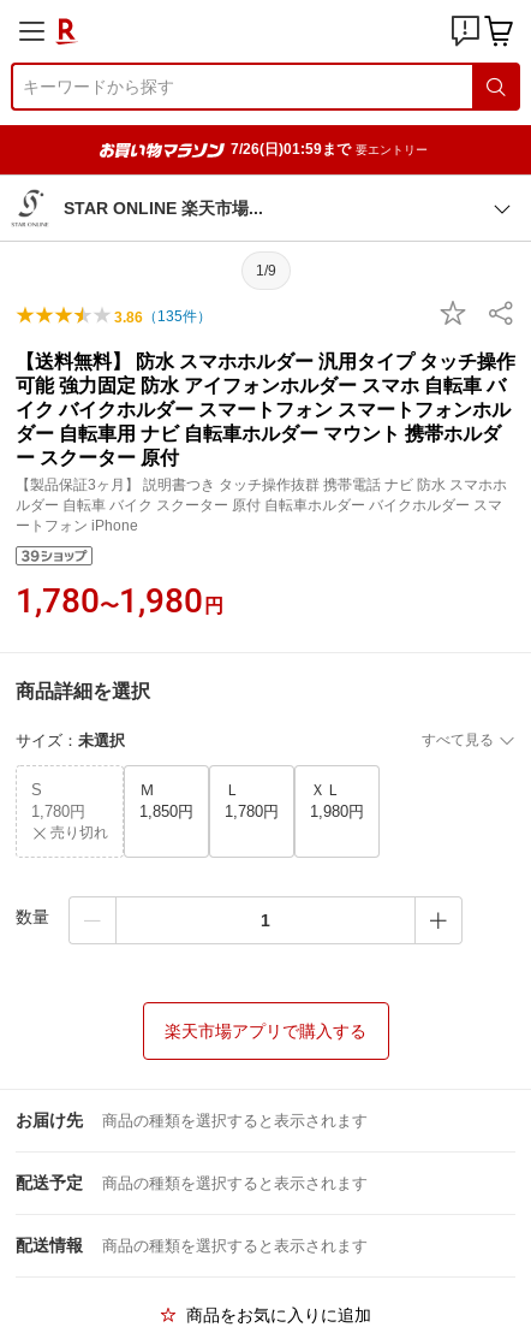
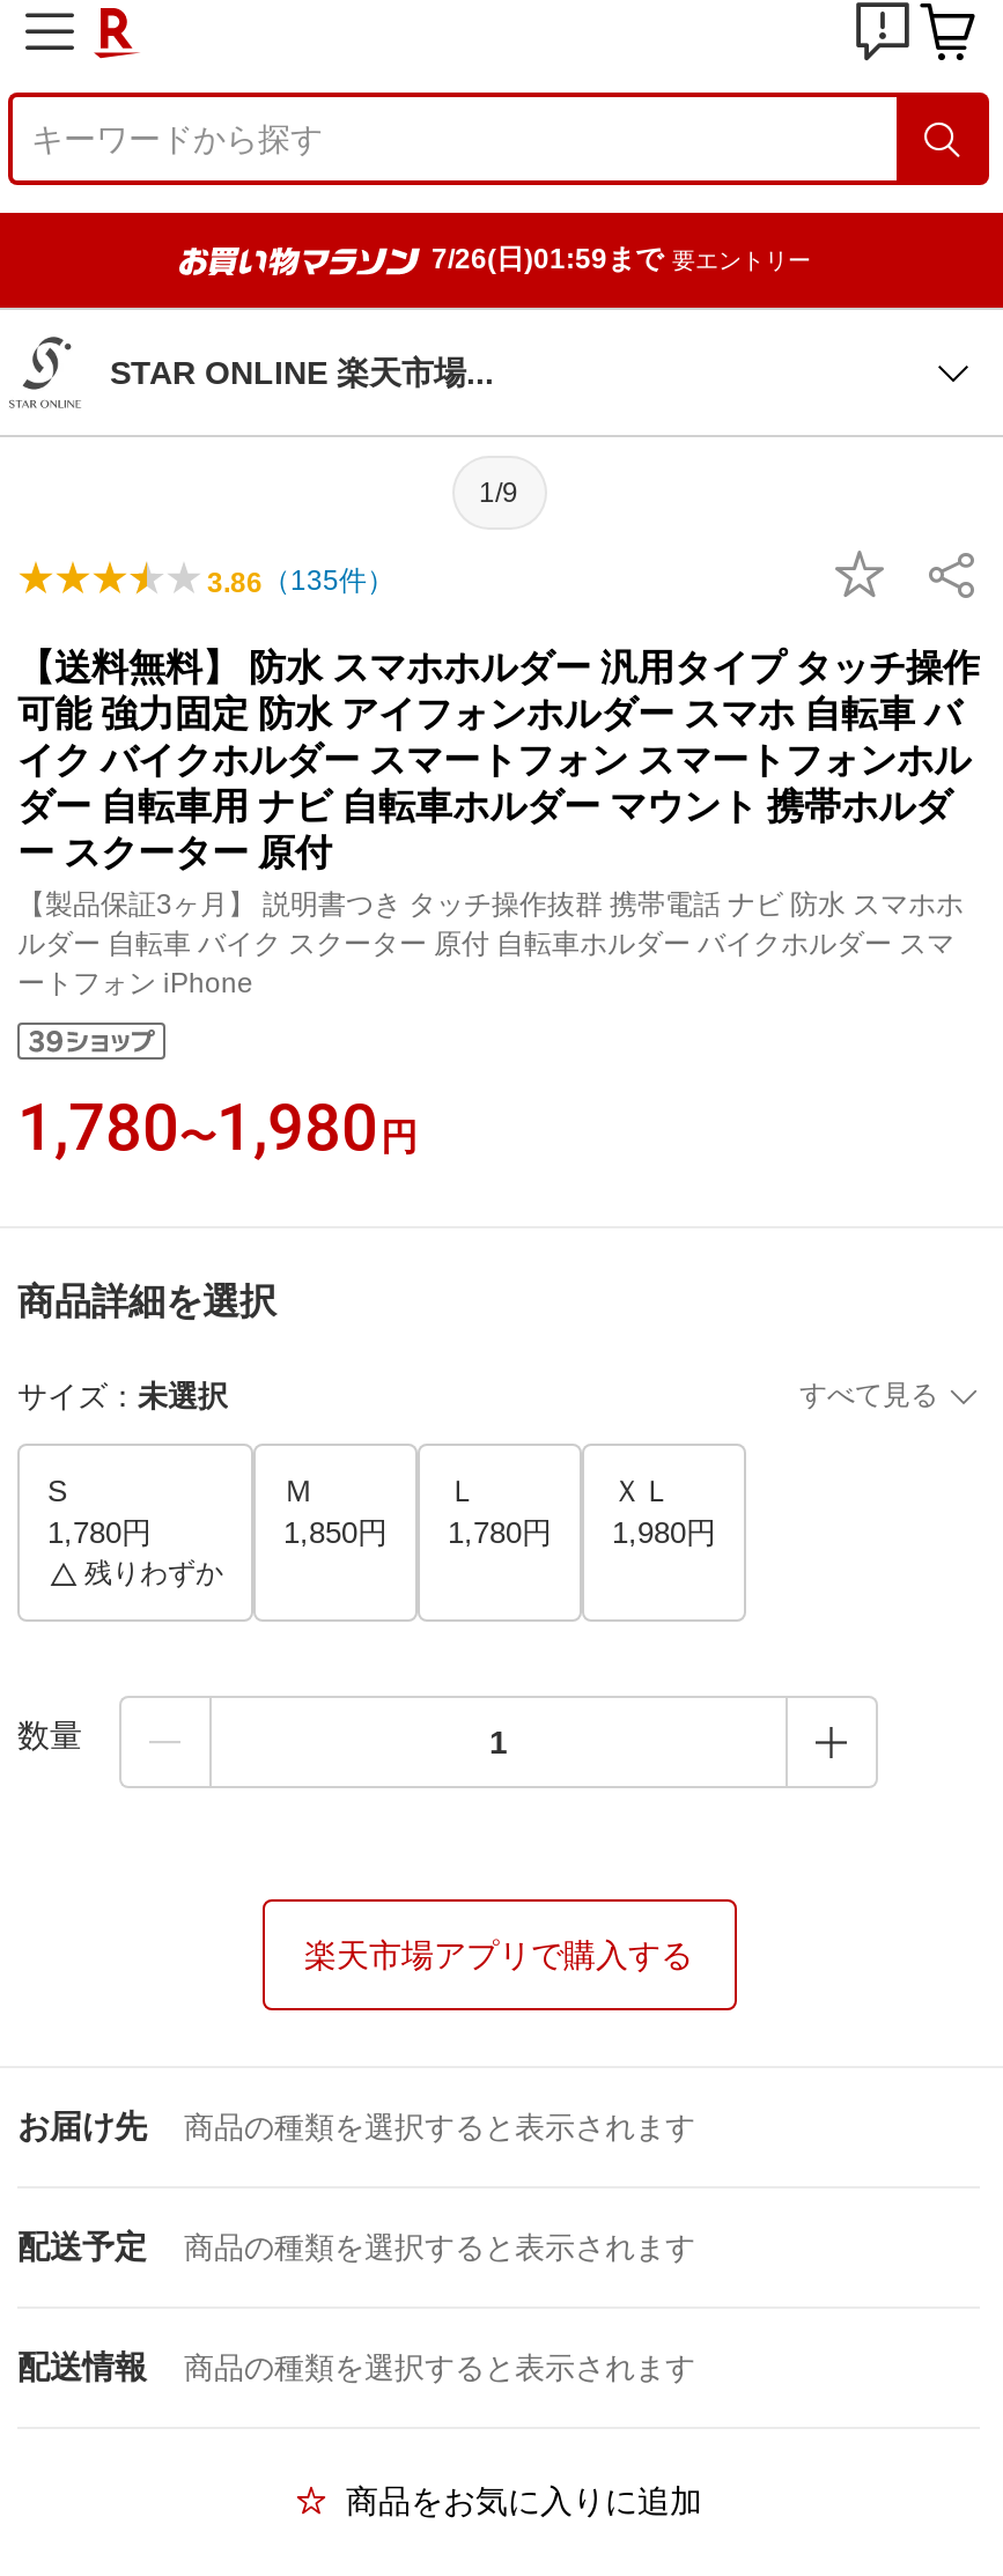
[50,824,108,841] 売り切れ -> [84,1557,223,1589] 残りわずか

